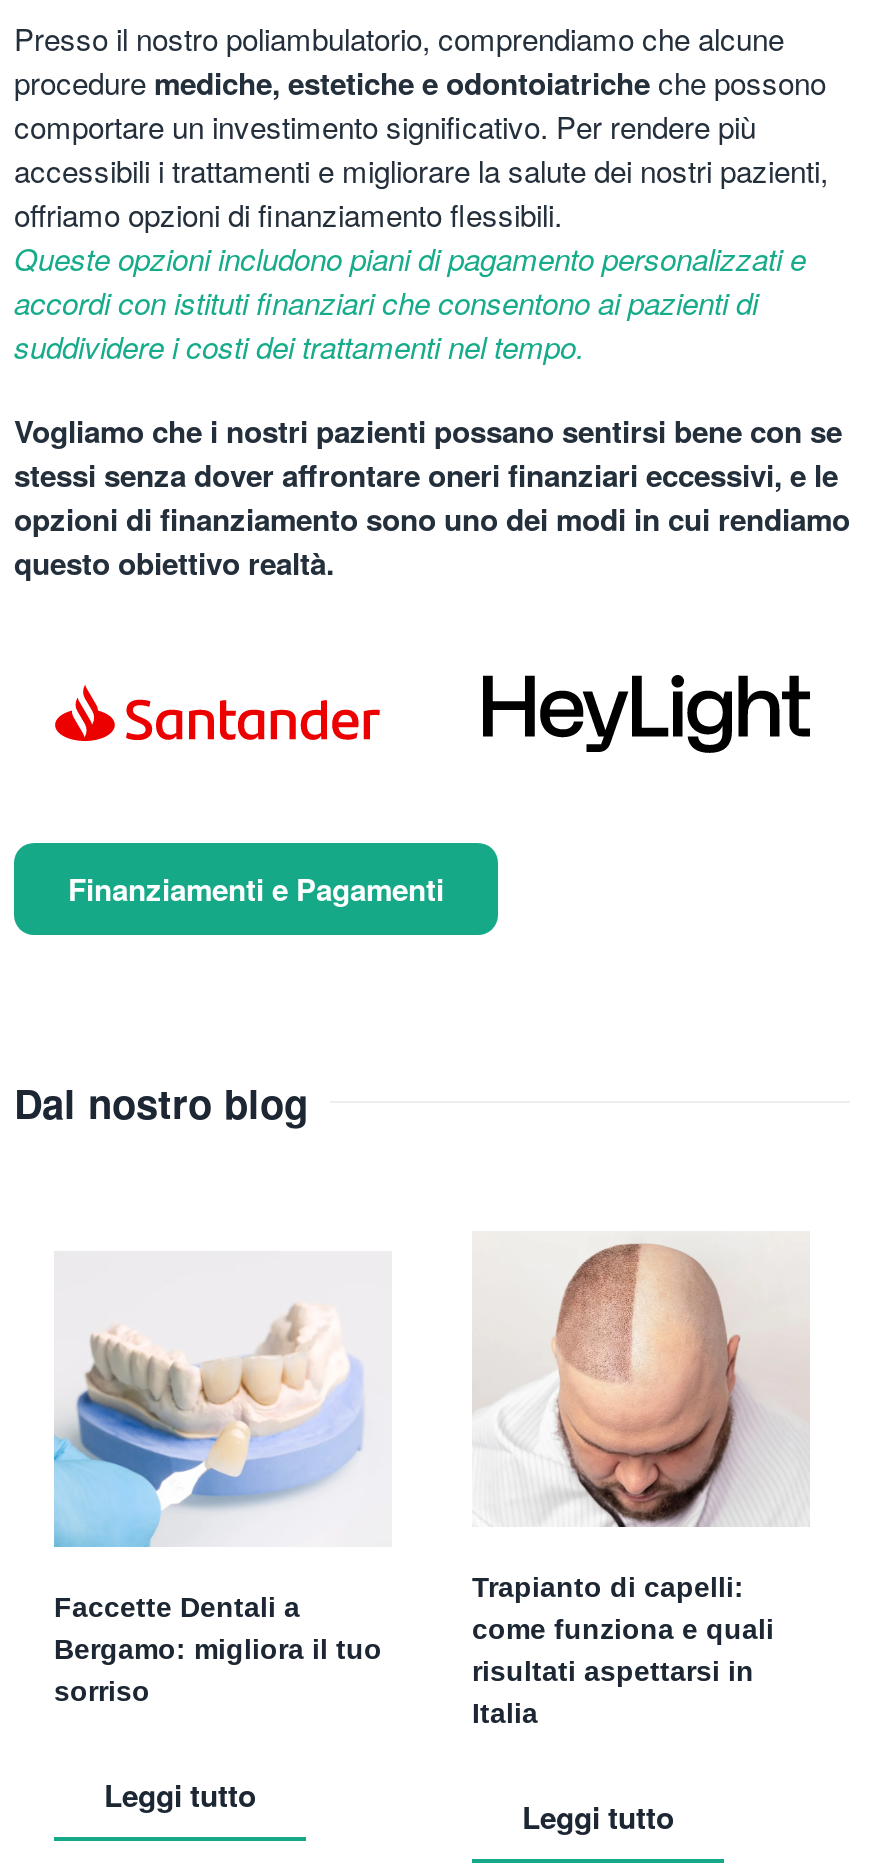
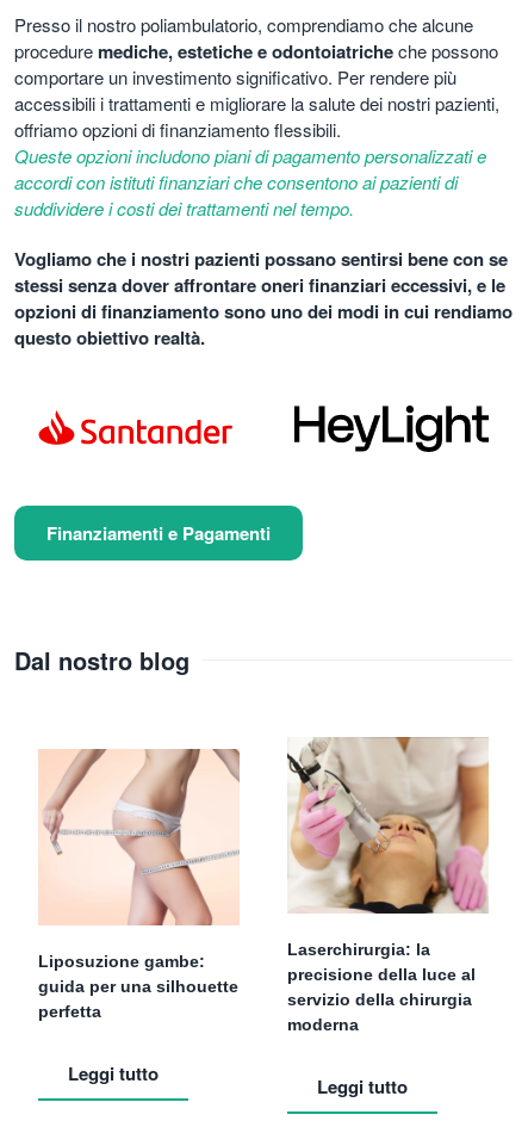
[472,1231,808,1728] [image] | Trapianto di capelli: | come funziona e quali | risultati aspettarsi in | Italia -> [286,736,489,1033] [image] | Laserchirurgia: la | precisione della luce al | servizio della chirurgia | moderna
[52,1251,392,1707] [image] | Faccette Dentali a | Bergamo: migliora il tuo | sorriso -> [38,748,241,1021] [image] | Liposuzione gambe: | guida per una silhouette | perfetta

